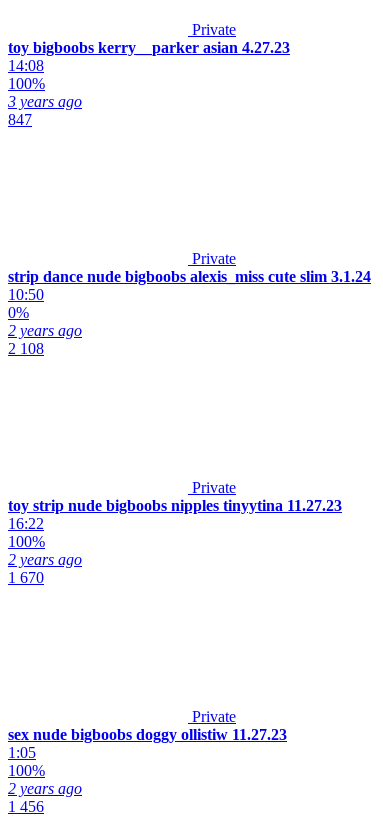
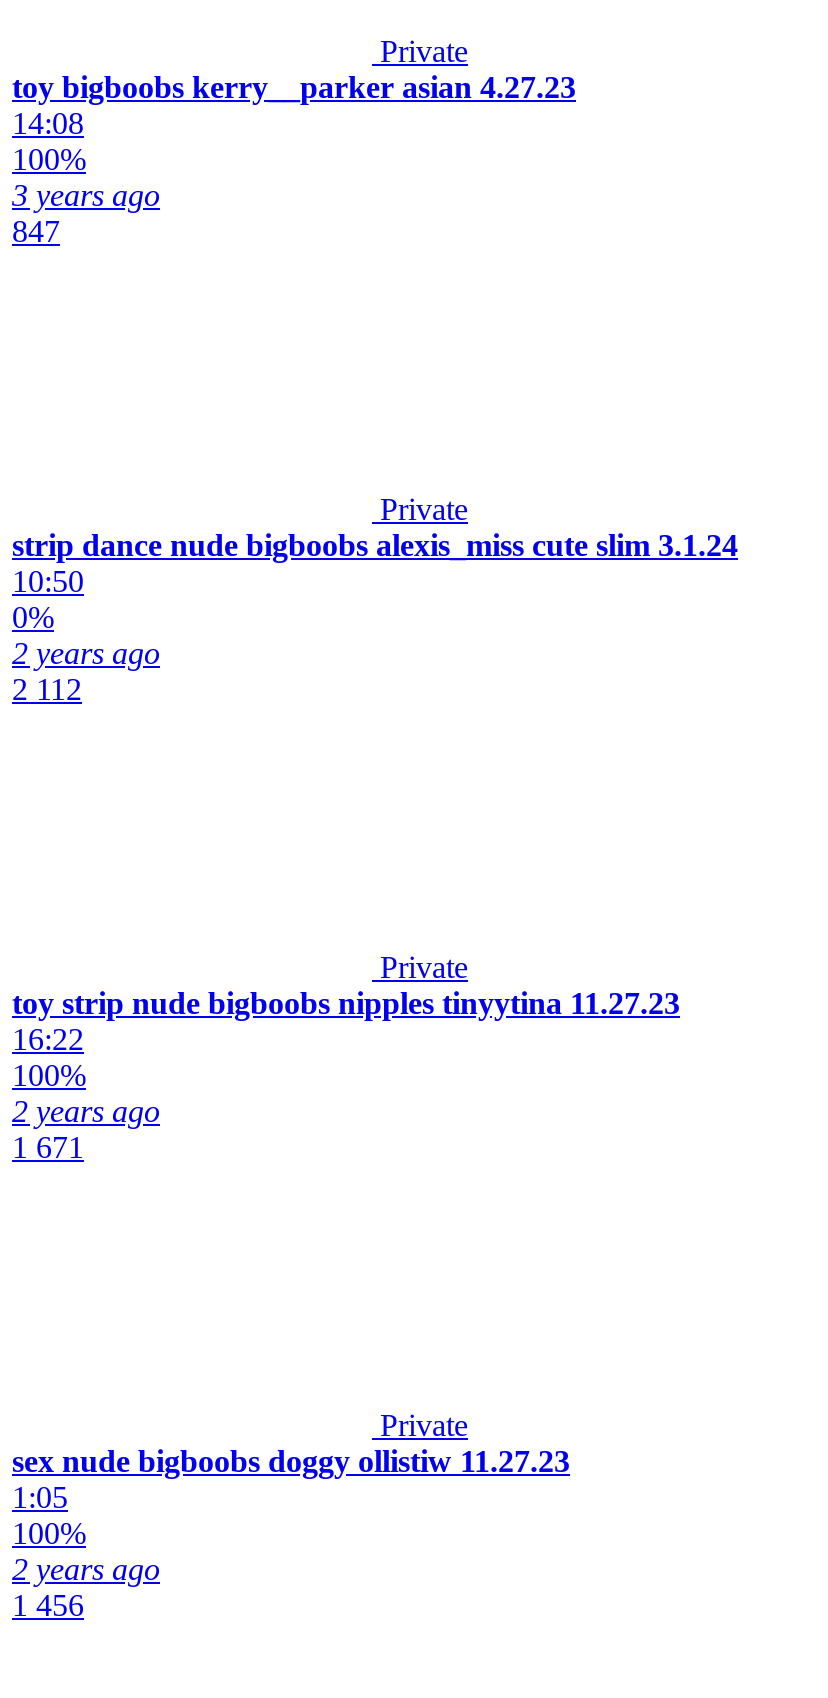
[8,340,44,357] 2 108 -> [12,672,82,706] 2 112
[8,569,44,586] 1 670 -> [12,1130,84,1164] 1 671

